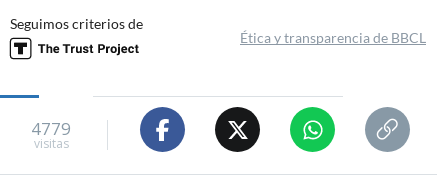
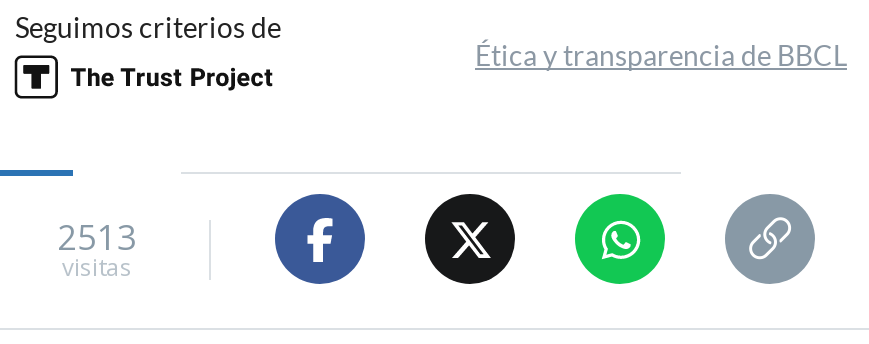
[31,117,71,140] 4779 -> [57,213,137,259] 2513

